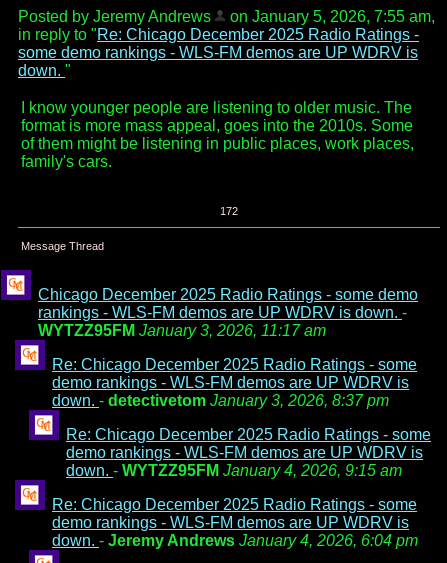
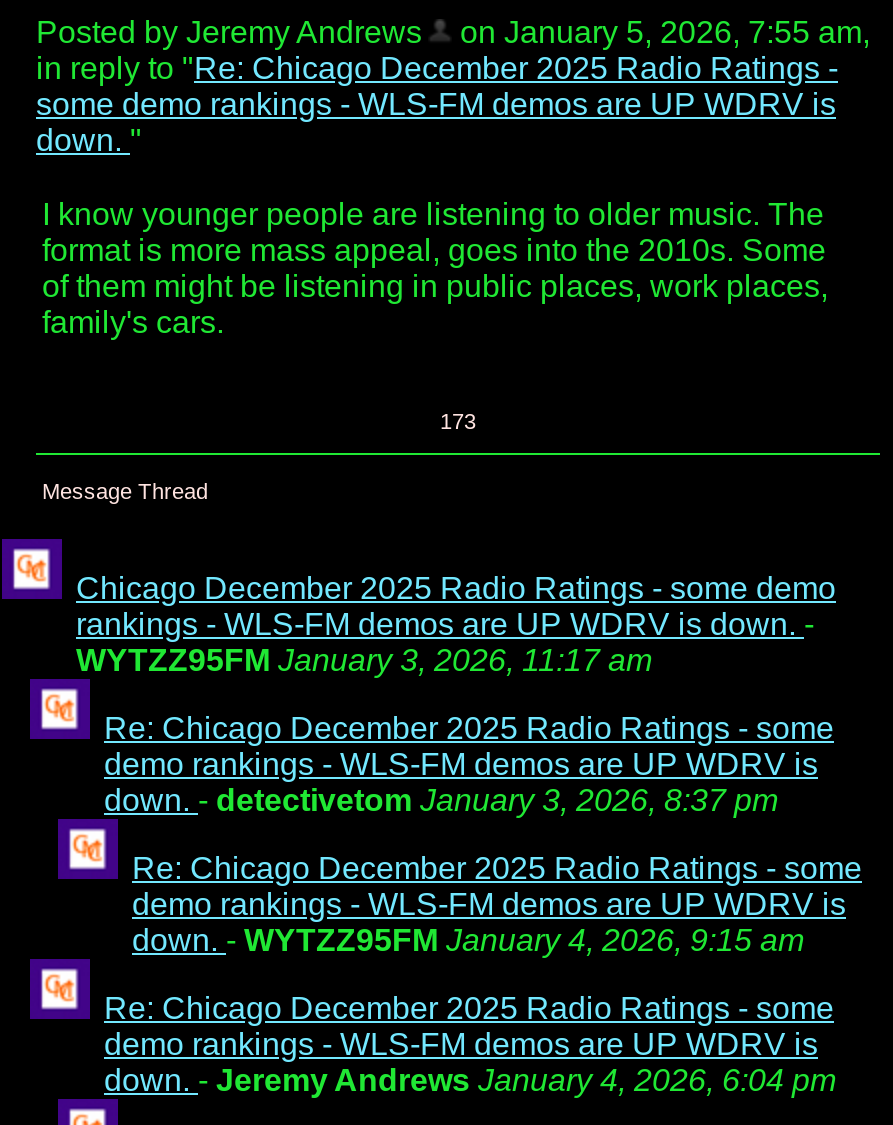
[220,205,238,217] 172 -> [440,409,476,433] 173

